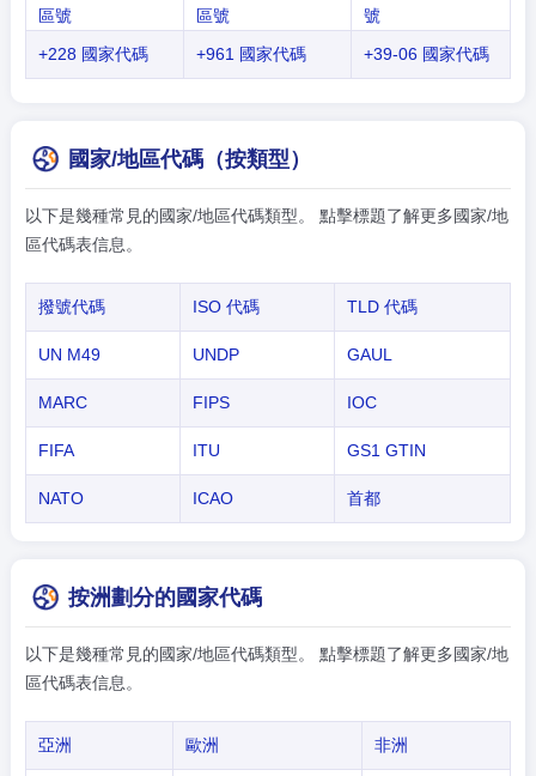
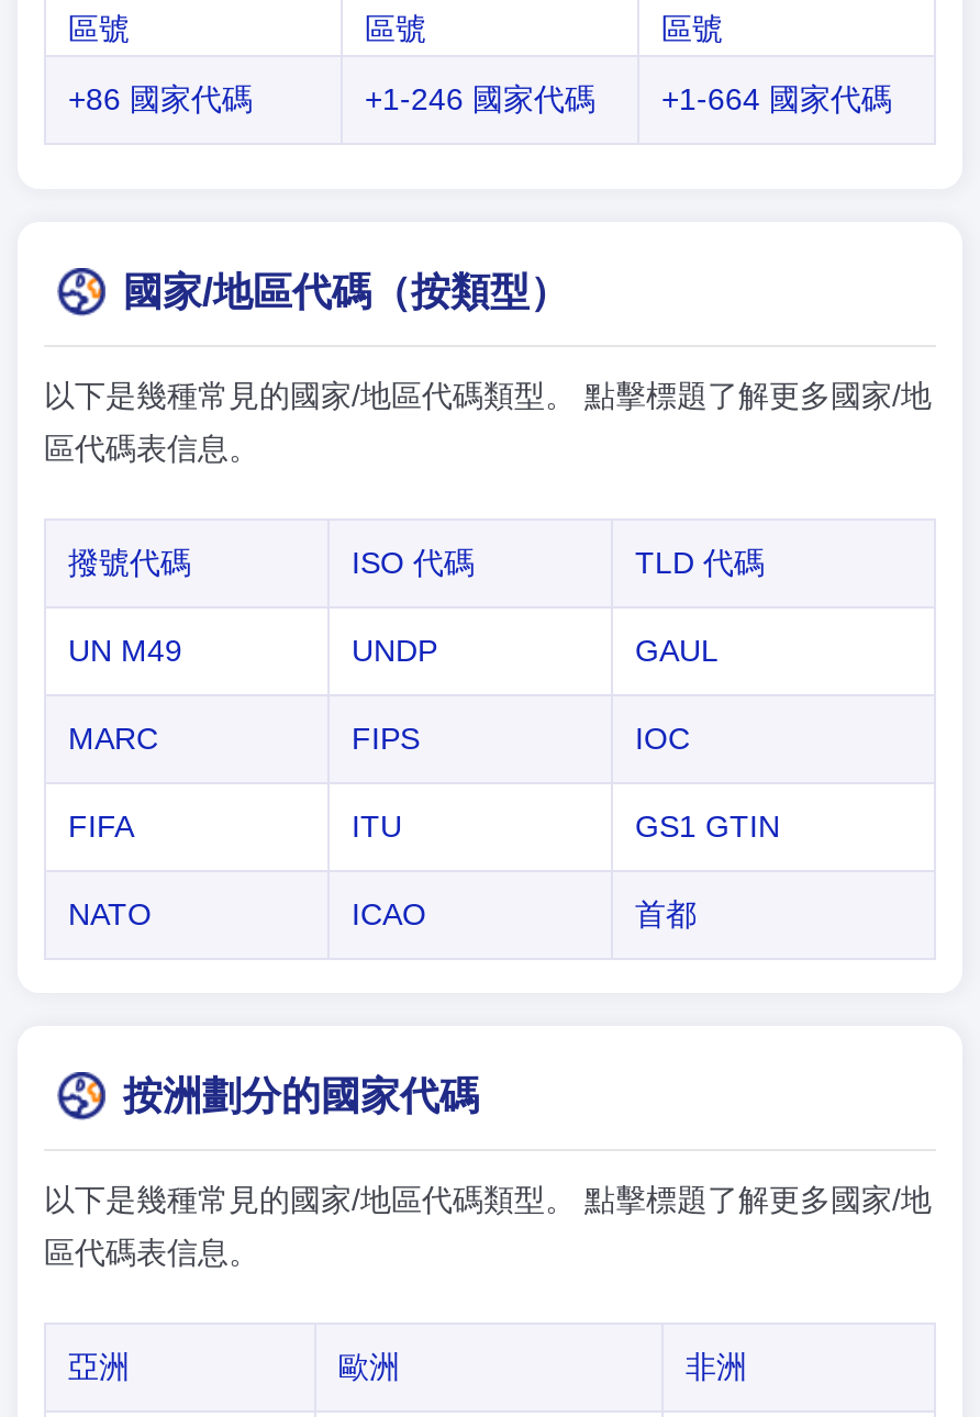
[364,6,380,26] 號 -> [661,12,723,47] 區號
[38,45,489,64] +228 國家代碼 | +961 國家代碼 | +39-06 國家代碼 -> [68,82,892,117] +86 國家代碼 | +1-246 國家代碼 | +1-664 國家代碼

